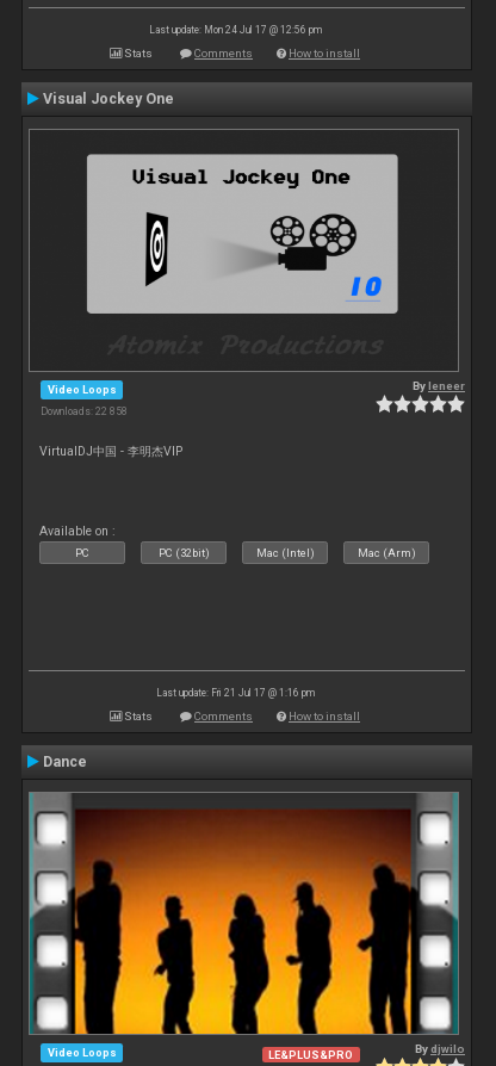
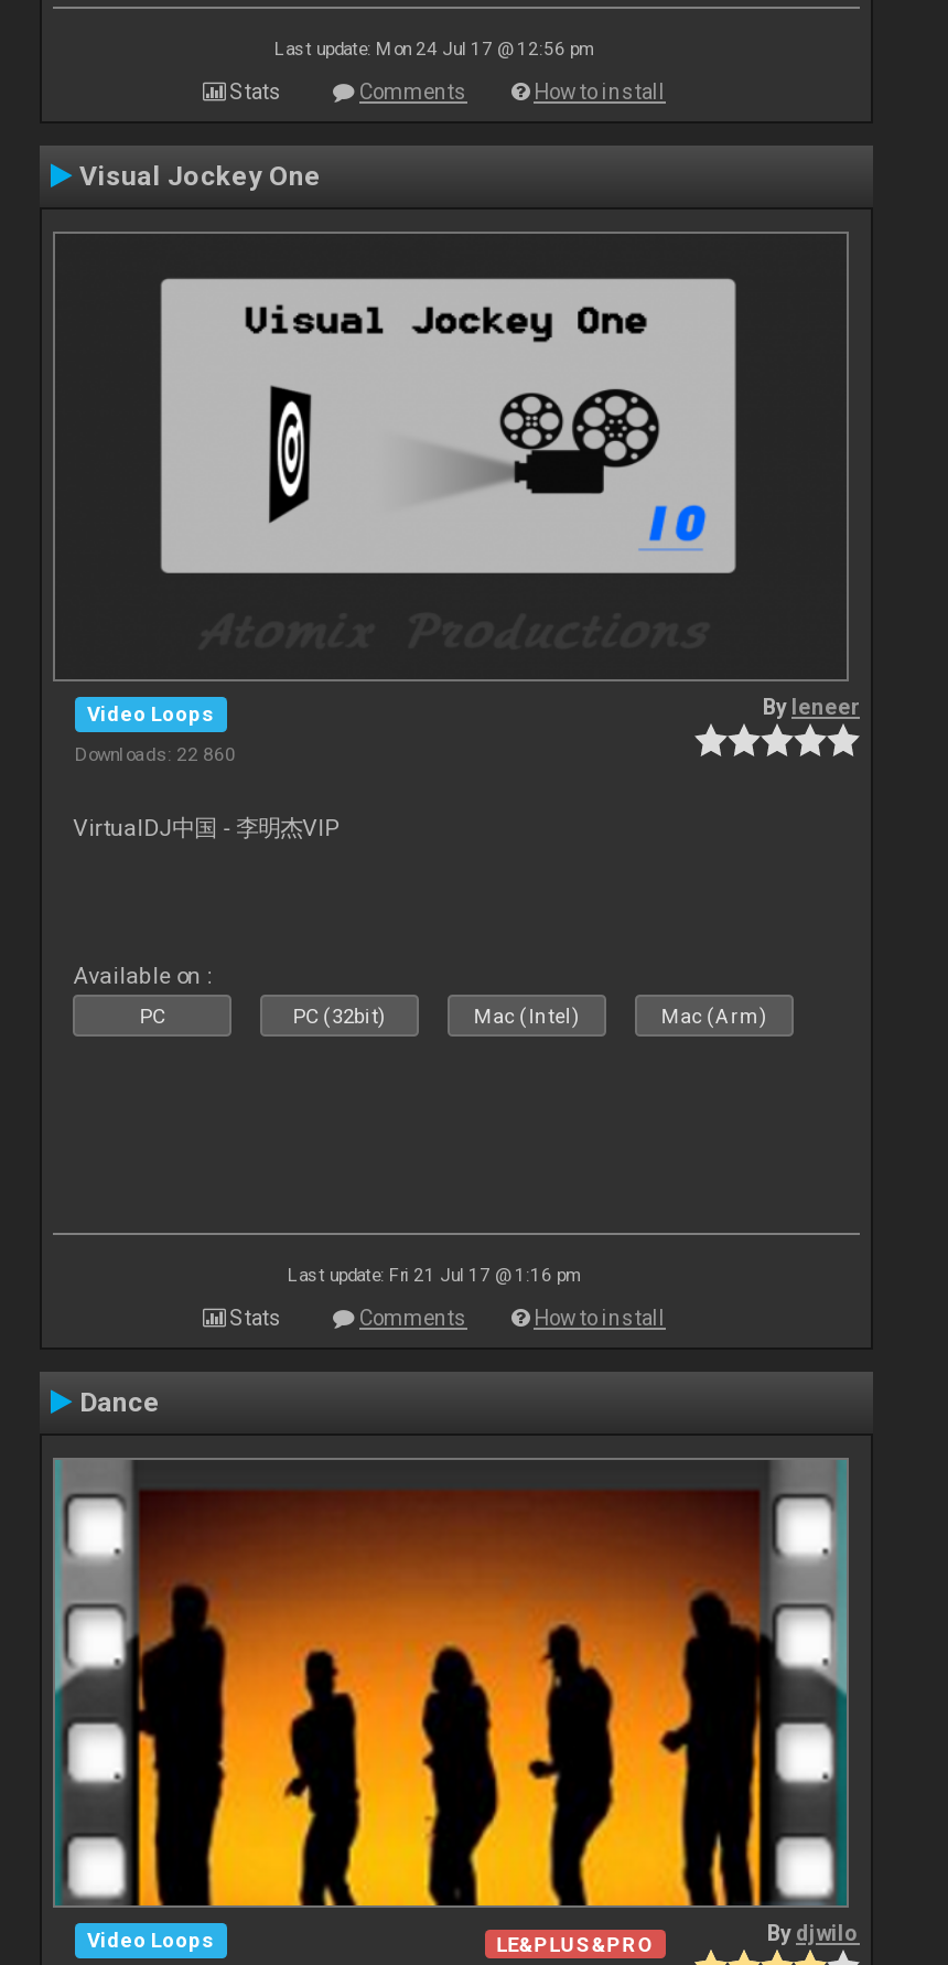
[41,405,128,417] Downloads: 22 858 -> [75,743,236,765] Downloads: 22 860

